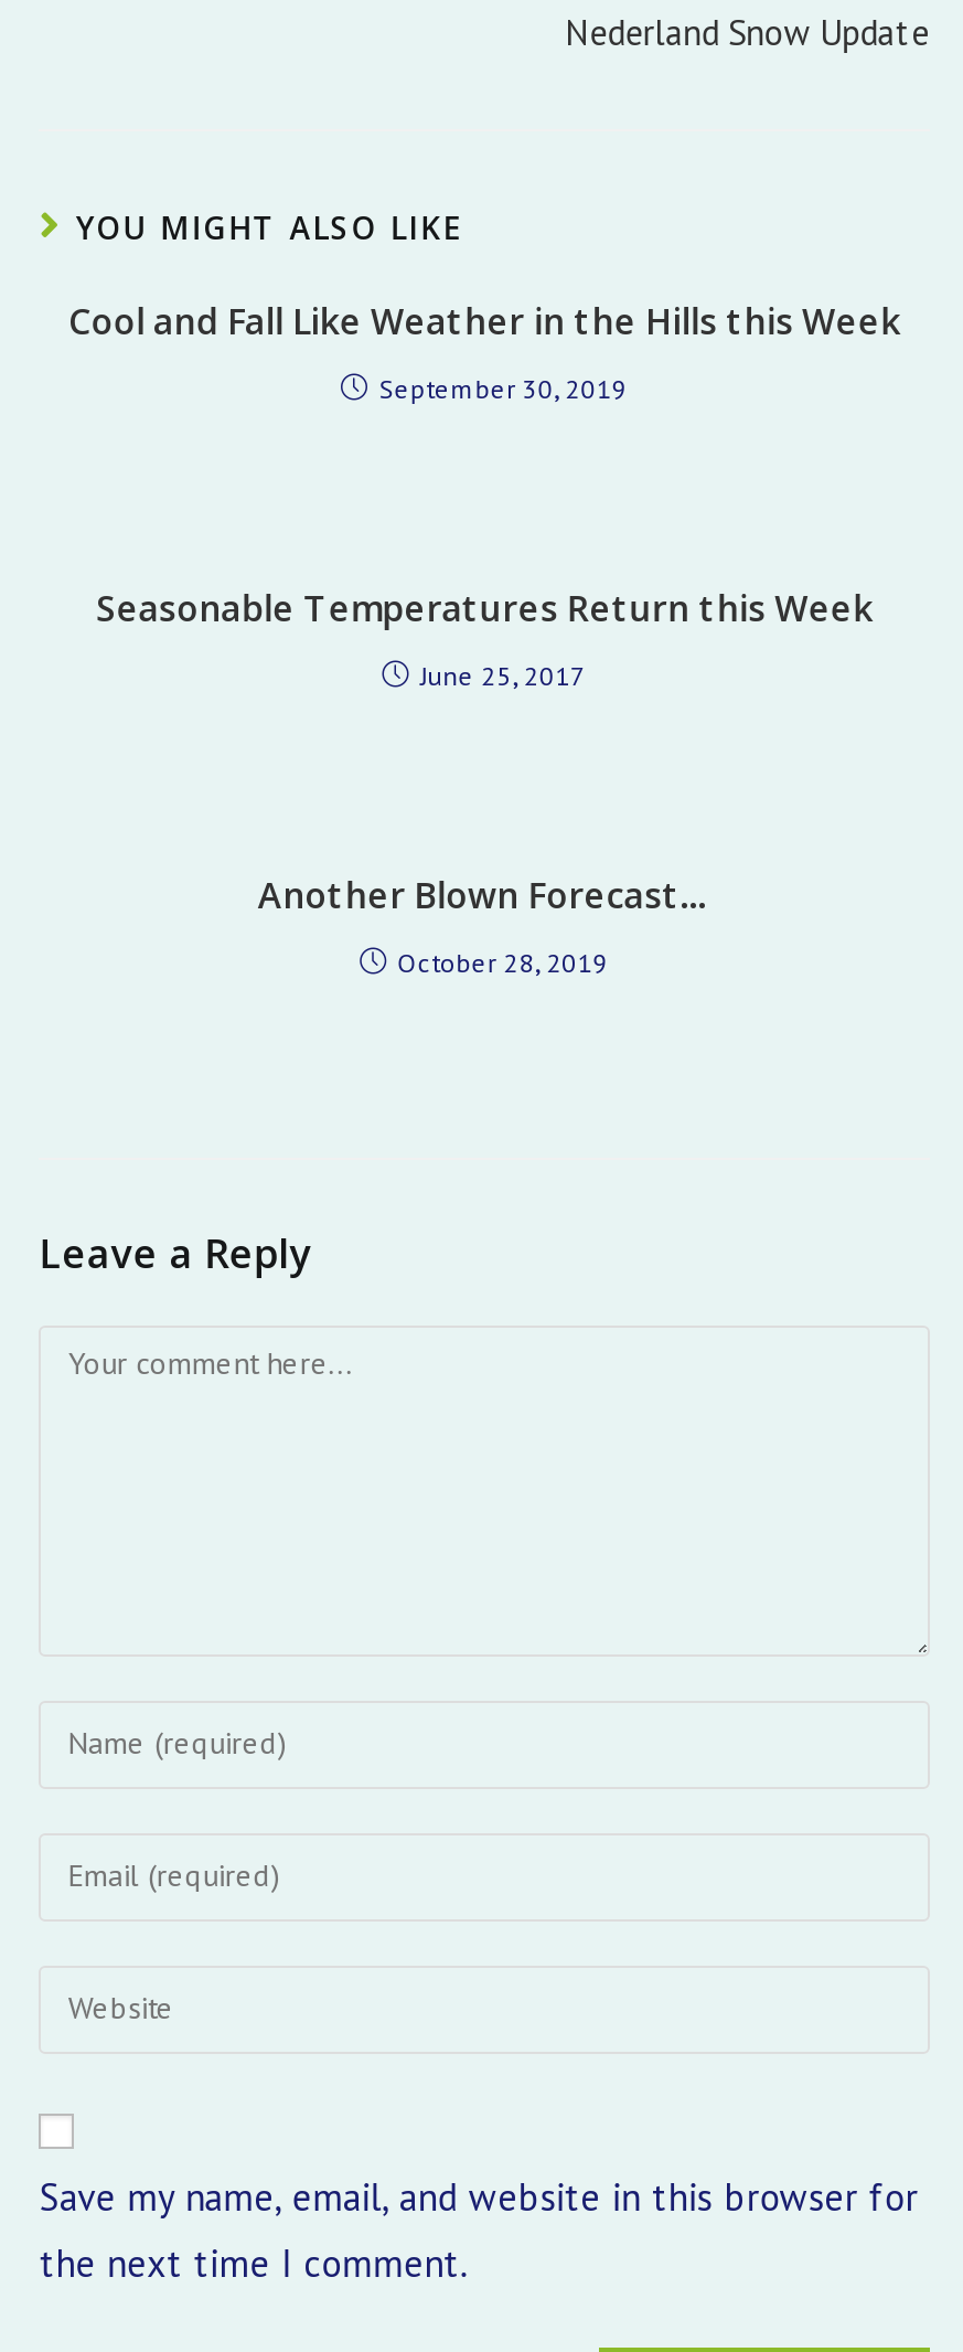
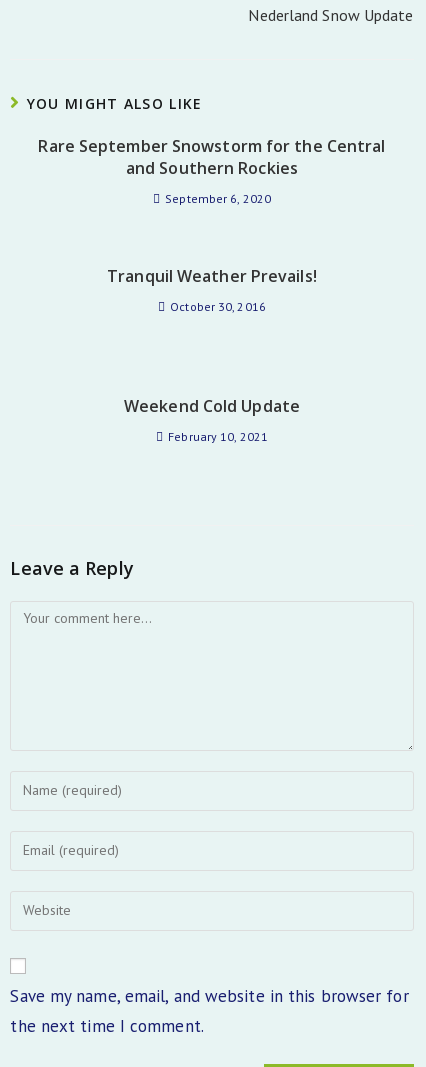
[68,296,900,345] Cool and Fall Like Weather in the Hills this Week -> [38,135,385,179] Rare September Snowstorm for the Central | and Southern Rockies
[379,371,628,404] September 30, 2019 -> [165,191,271,206] September 6, 2020
[96,583,873,632] Seasonable Temperatures Return this Week -> [107,265,317,287] Tranquil Weather Prevails!
[420,658,586,691] June 25, 2017 -> [170,299,266,314] October 30, 2016
[258,870,711,919] Another Blown Forecast… -> [124,395,300,417] Weekend Cold Update
[398,945,609,978] October 28, 2019 -> [168,429,268,444] February 10, 2021

